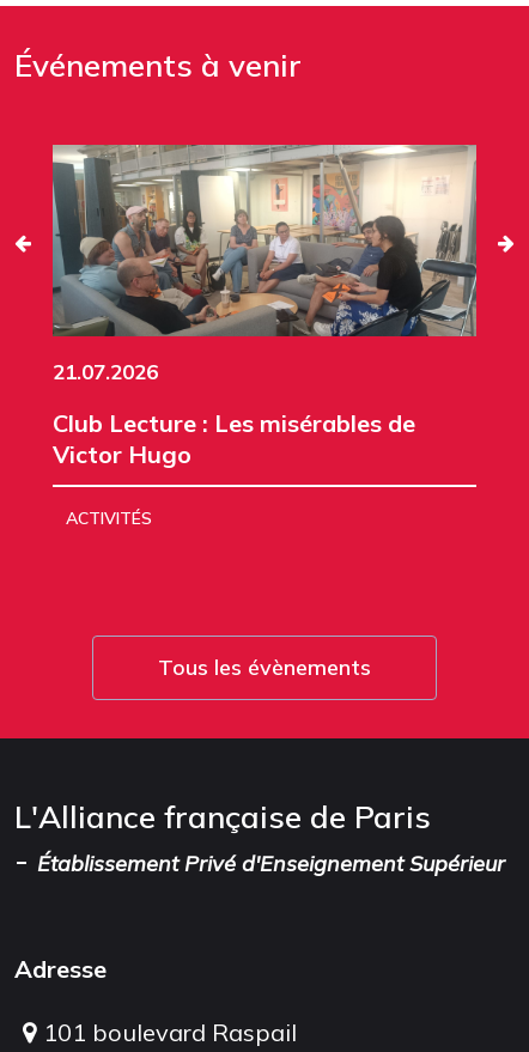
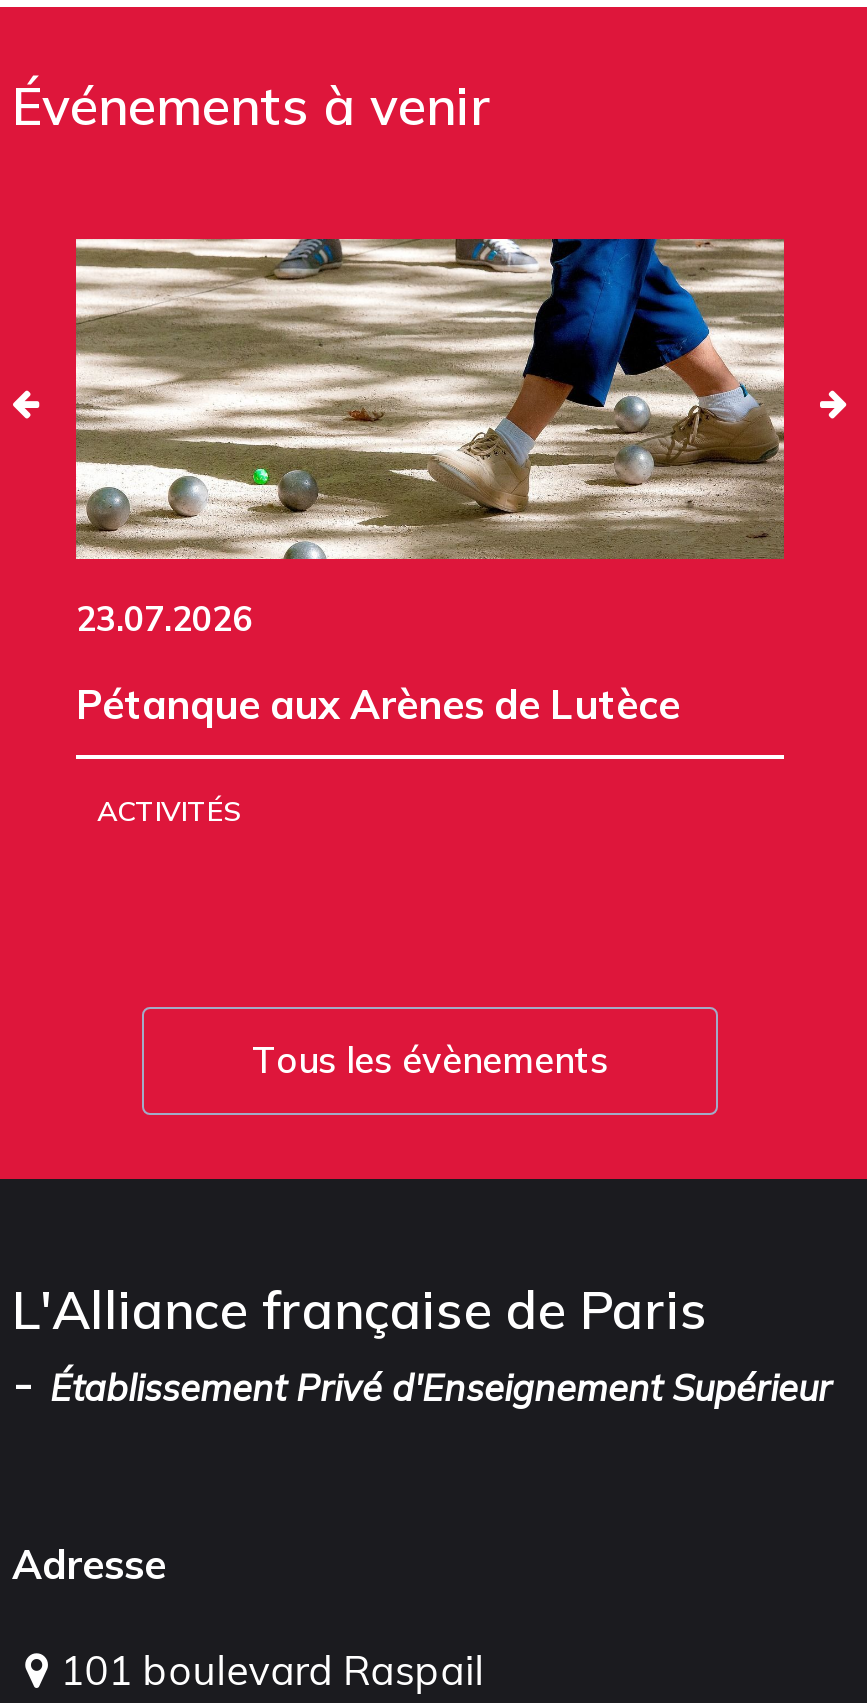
[51,144,478,384] [image] | 21.07.2026 -> [74,237,786,638] [image] | 23.07.2026
[53,408,415,469] Club Lecture : Les misérables de | Victor Hugo -> [76,678,680,728] Pétanque aux Arènes de Lutèce

